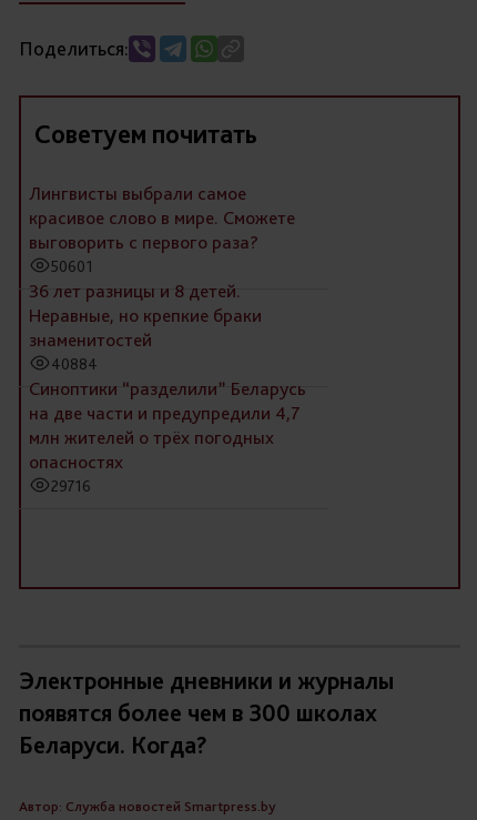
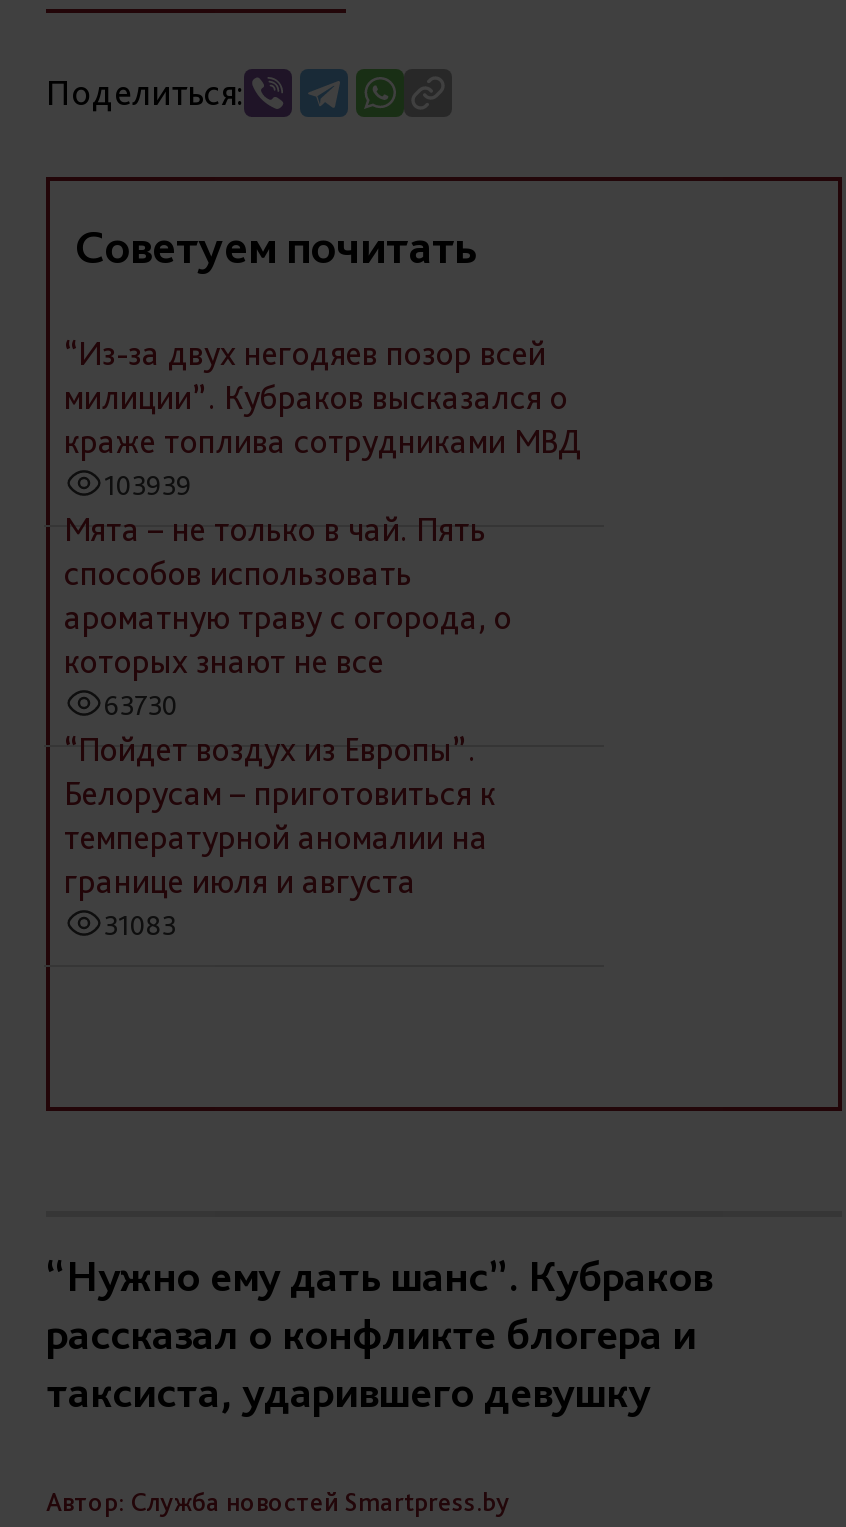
[29,183,306,495] Лингвисты выбрали самое | красивое слово в мире. Сможете | выговорить с первого раза? | 50601 | 36 лет разницы и 8 детей. | Неравные, но крепкие браки | знаменитостей | 40884 | Синоптики “разделили” Беларусь | на две части и предупредили 4,7 | млн жителей о трёх погодных | опасностях | 29716 -> [64,334,582,942] “Из-за двух негодяев позор всей | милиции”. Кубраков высказался о | краже топлива сотрудниками МВД | 103939 | Мята – не только в чай. Пять | способов использовать | ароматную траву с огорода, о | которых знают не все | 63730 | “Пойдет воздух из Европы”. | Белорусам – приготовиться к | температурной аномалии на | границе июля и августа | 31083
[19,666,394,760] Электронные дневники и журналы | появятся более чем в 300 школах | Беларуси. Когда? -> [46,1250,712,1418] “Нужно ему дать шанс”. Кубраков | рассказал о конфликте блогера и | таксиста, ударившего девушку

